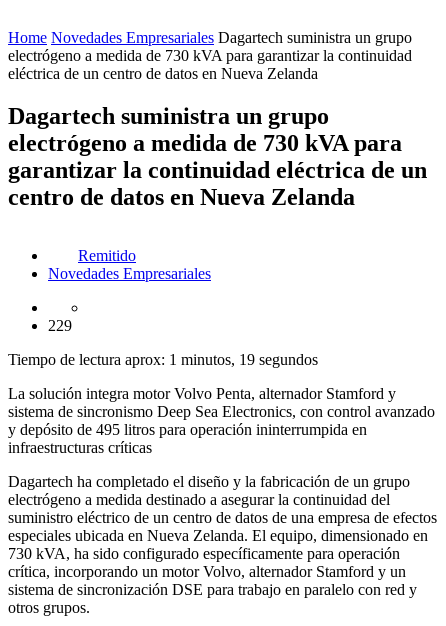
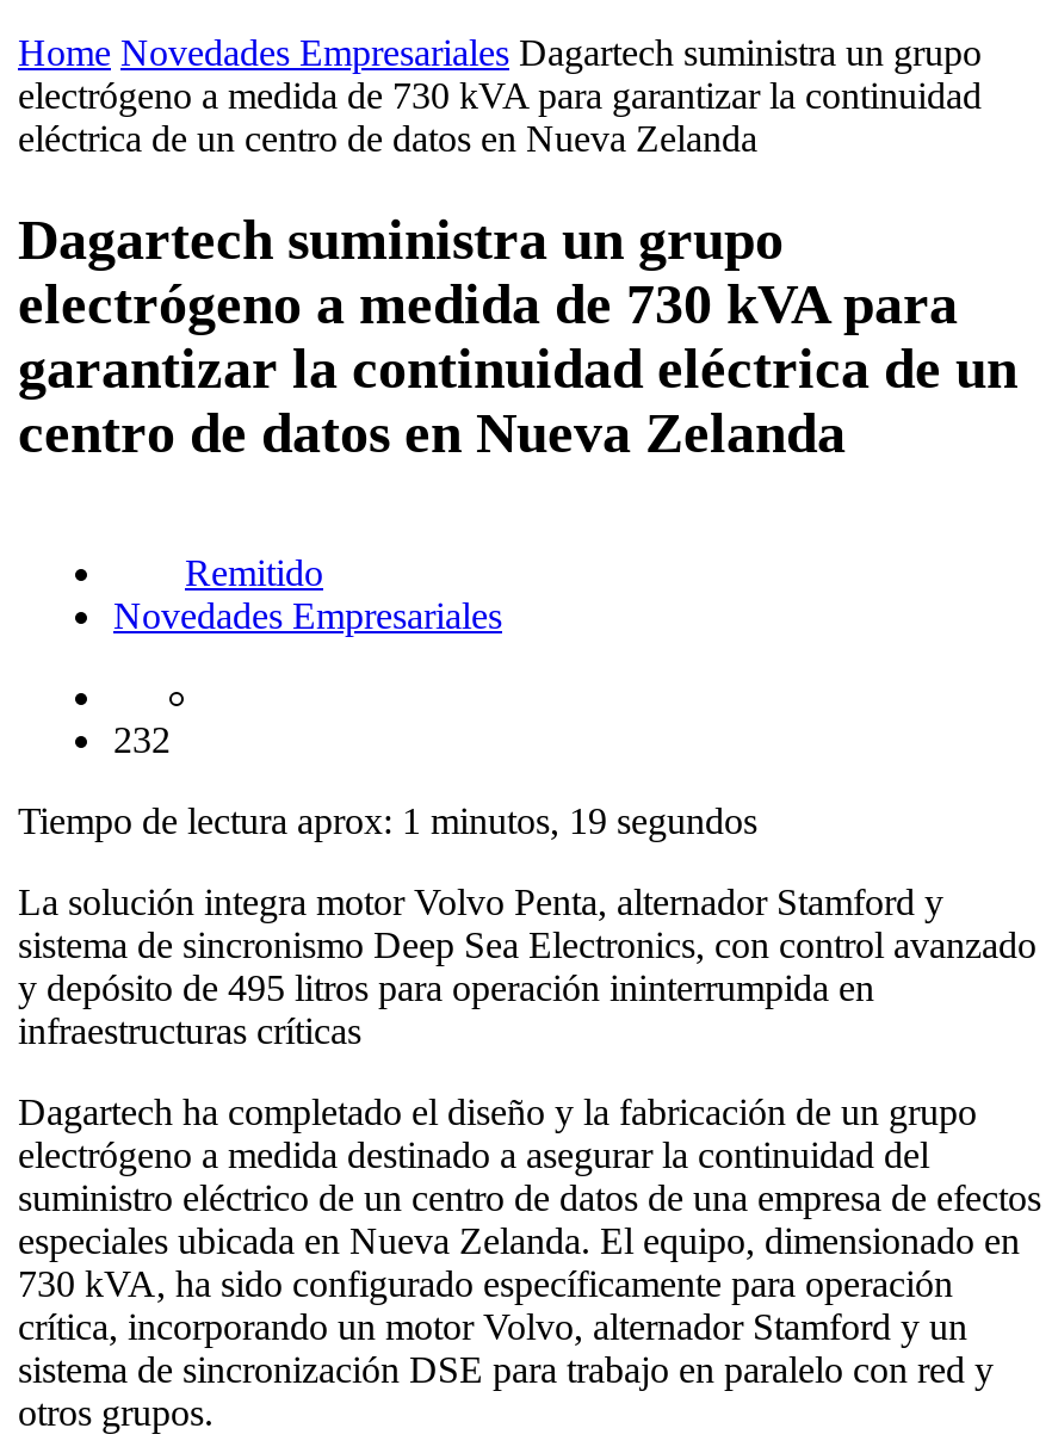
[48,317,72,334] 229 -> [113,720,171,760] 232

